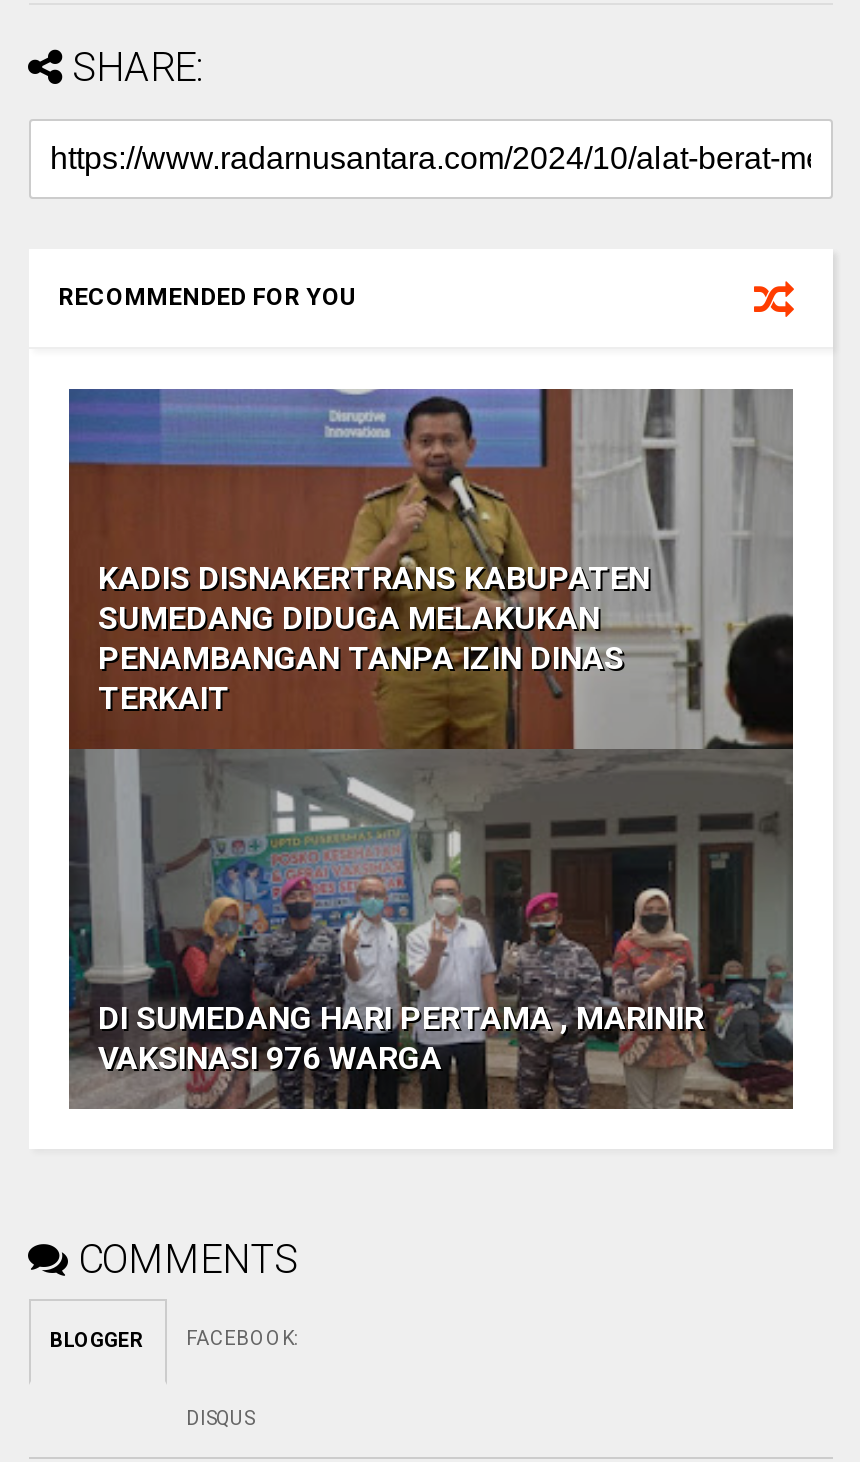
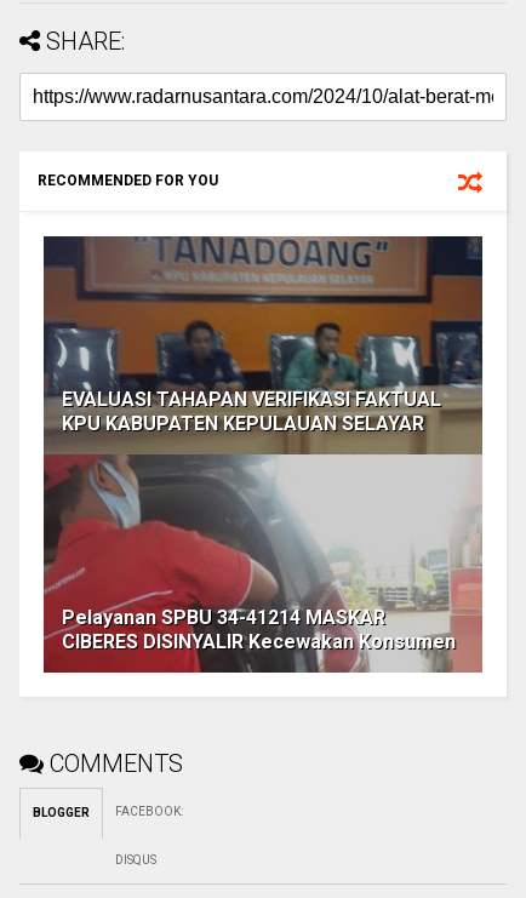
[67,387,795,1111] [image] | KADIS DISNAKERTRANS KABUPATEN | SUMEDANG DIDUGA MELAKUKAN | PENAMBANGAN TANPA IZIN DINAS | TERKAIT -> [42,235,484,674] [image] | EVALUASI TAHAPAN VERIFIKASI FAKTUAL | KPU KABUPATEN KEPULAUAN SELAYAR
[98,1000,704,1078] DI SUMEDANG HARI PERTAMA , MARINIR | VAKSINASI 976 WARGA -> [61,606,455,654] Pelayanan SPBU 34-41214 MASKAR | CIBERES DISINYALIR Kecewakan Konsumen

